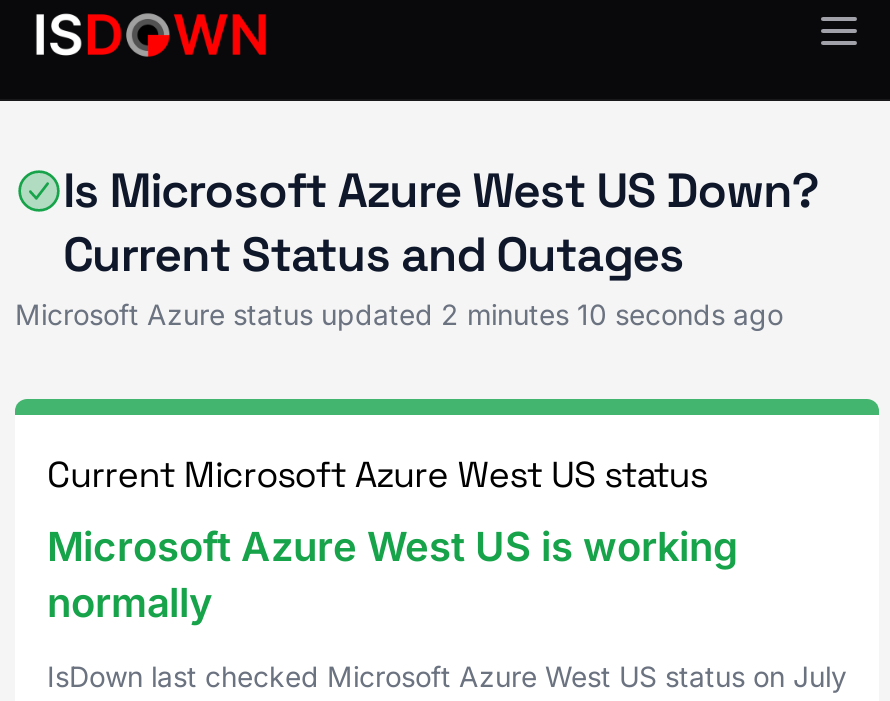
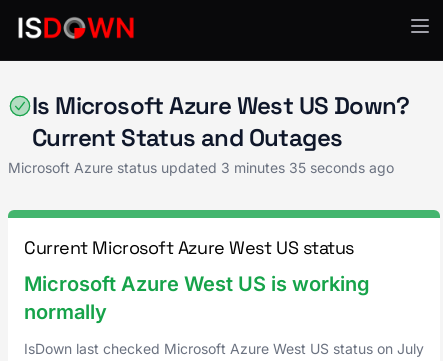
[15,297,783,331] Microsoft Azure status updated 2 minutes 10 seconds ago -> [8,159,394,176] Microsoft Azure status updated 3 minutes 35 seconds ago

